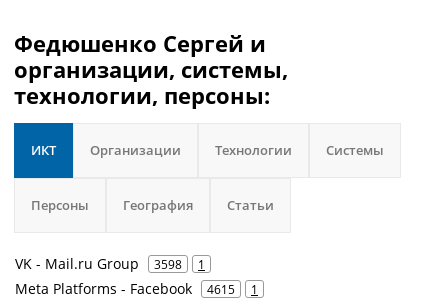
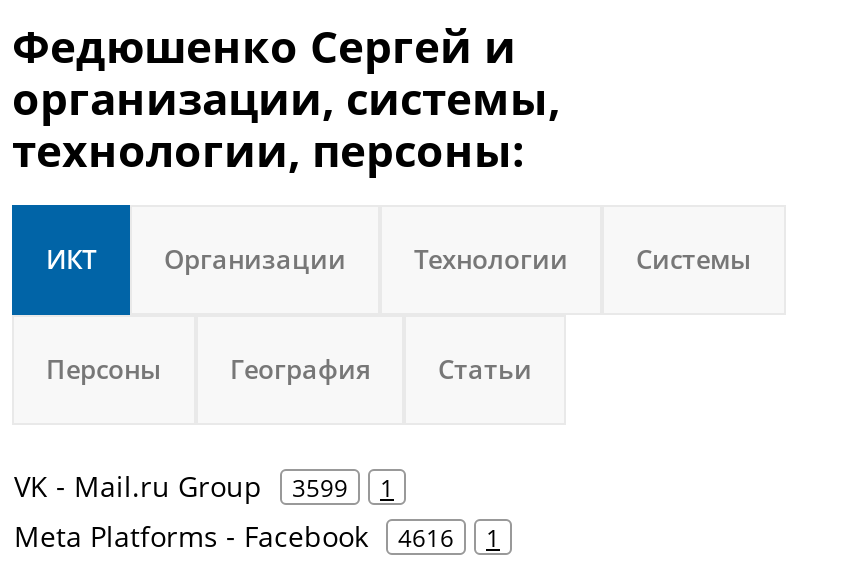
[15,254,205,273] VK - Mail.ru Group 3598 1 -> [14,467,394,505] VK - Mail.ru Group 3599 1
[15,279,258,298] Meta Platforms - Facebook 4615 1 -> [14,517,500,555] Meta Platforms - Facebook 4616 1

